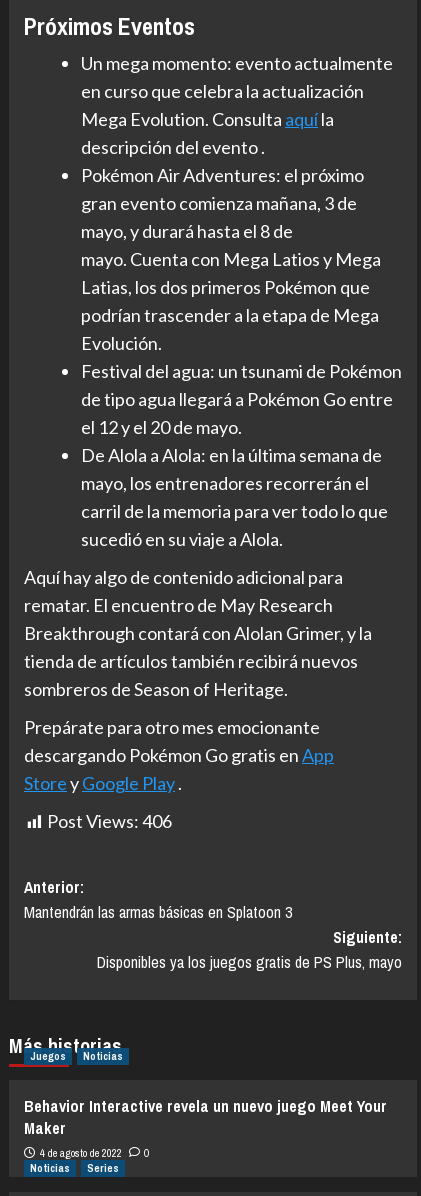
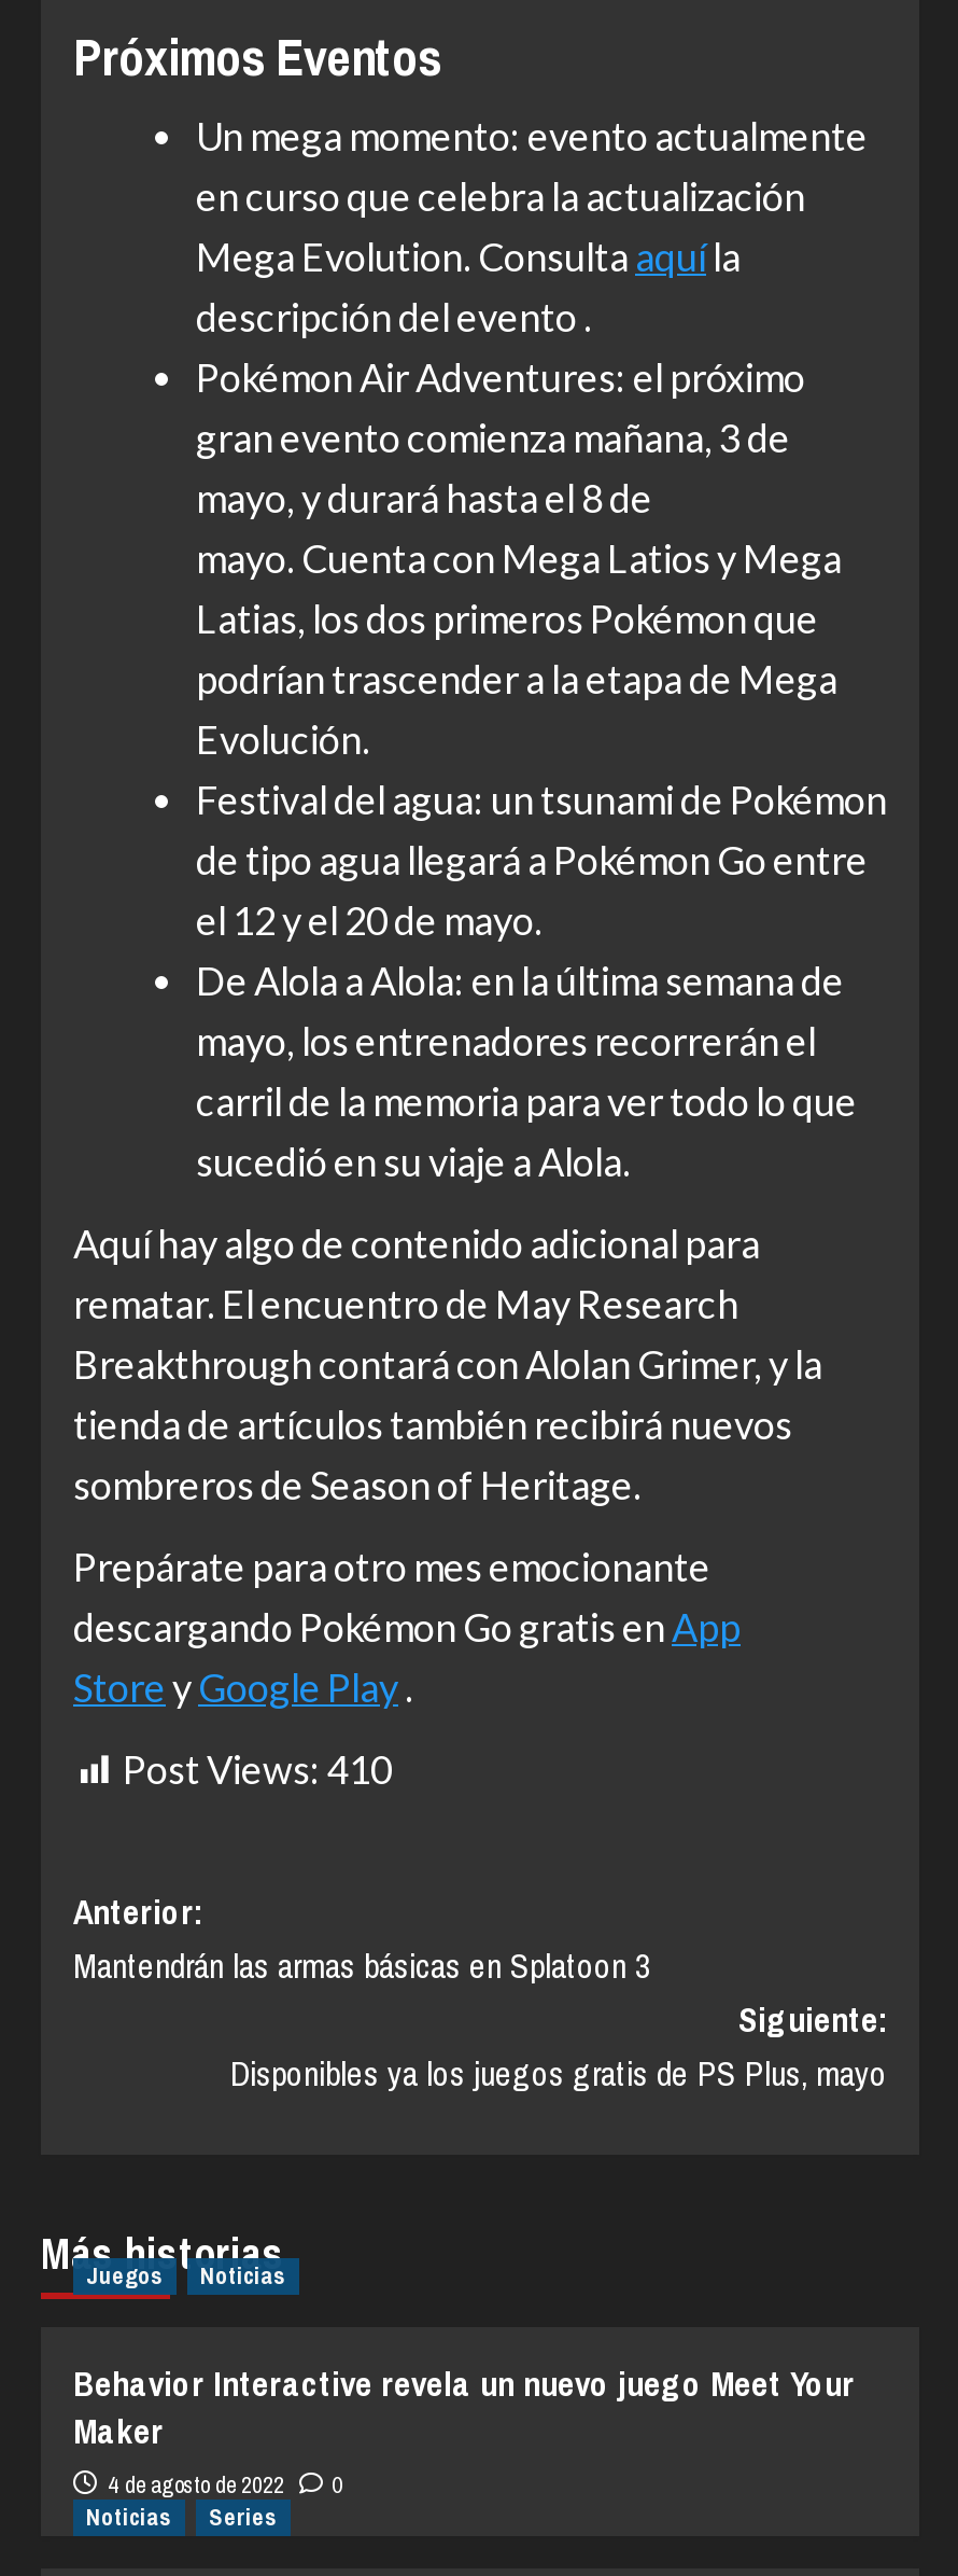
[47,810,172,832] Post Views: 406 -> [123,1746,392,1793] Post Views: 410

